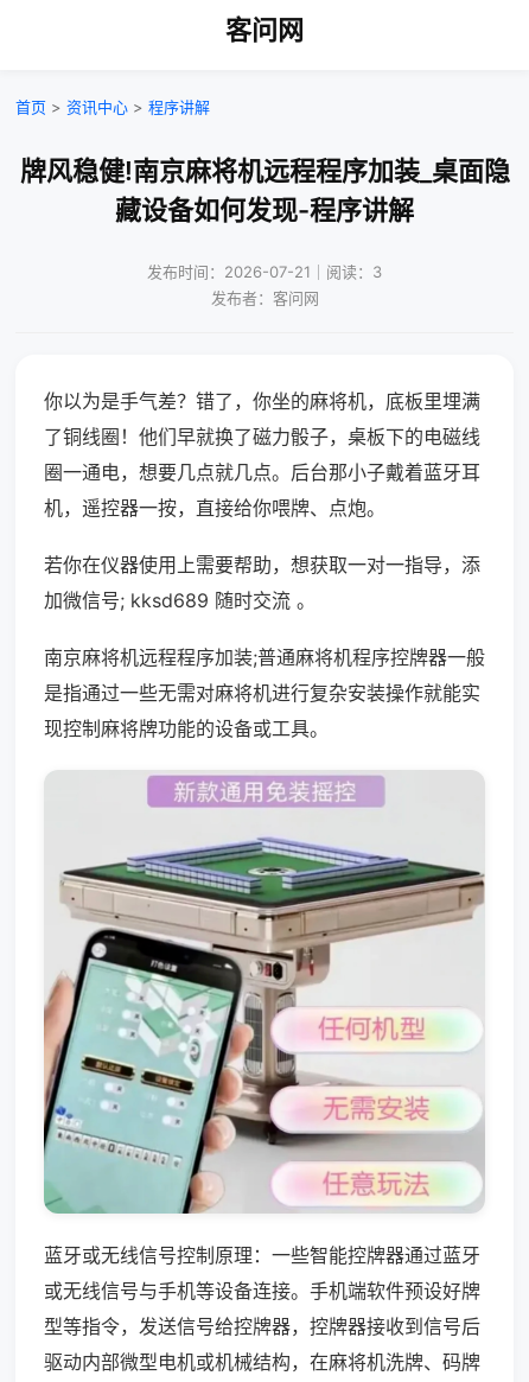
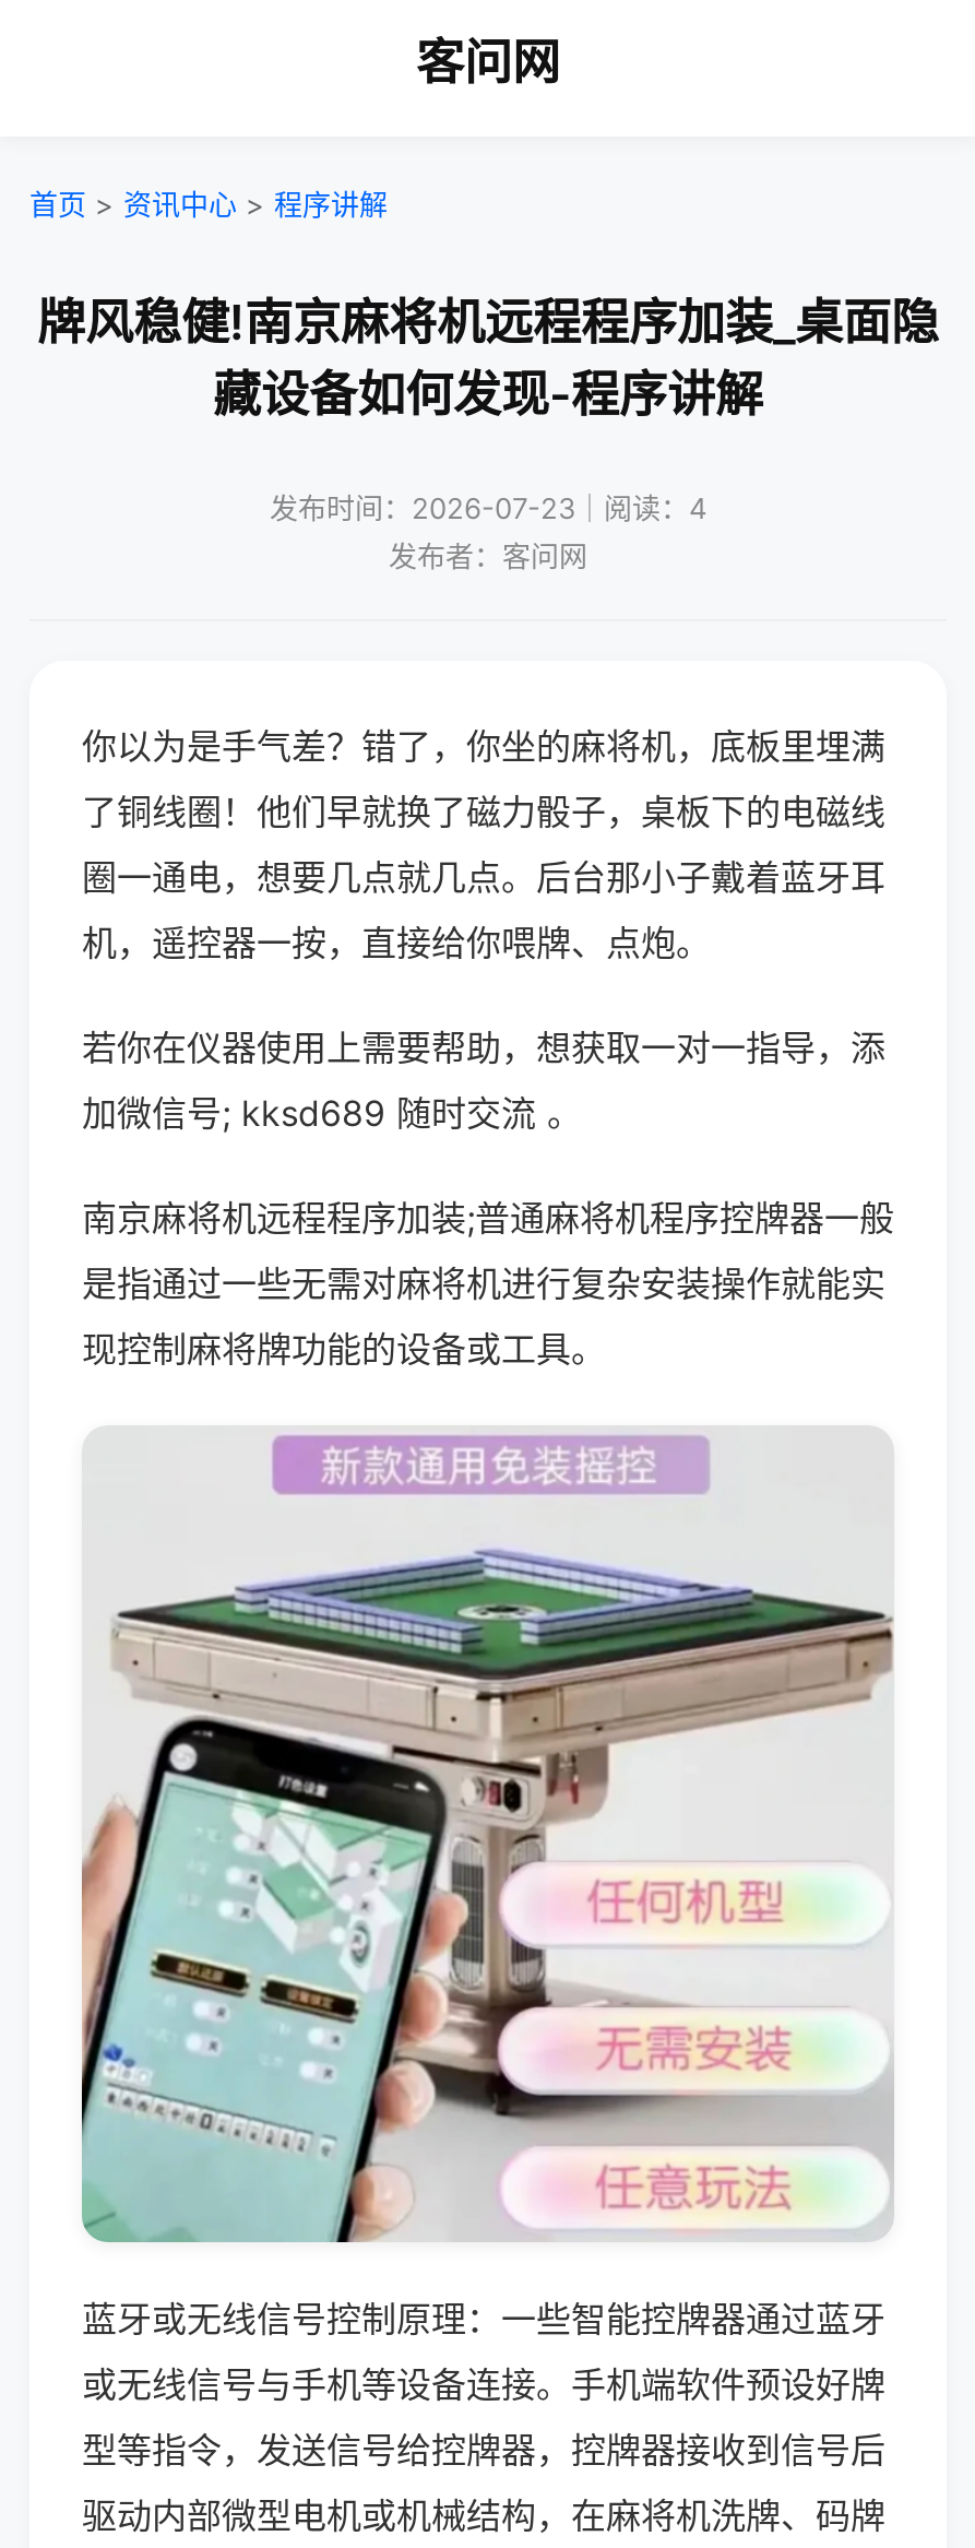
[147,262,382,281] 发布时间：2026-07-21｜阅读：3 -> [270,490,706,525] 发布时间：2026-07-23｜阅读：4

